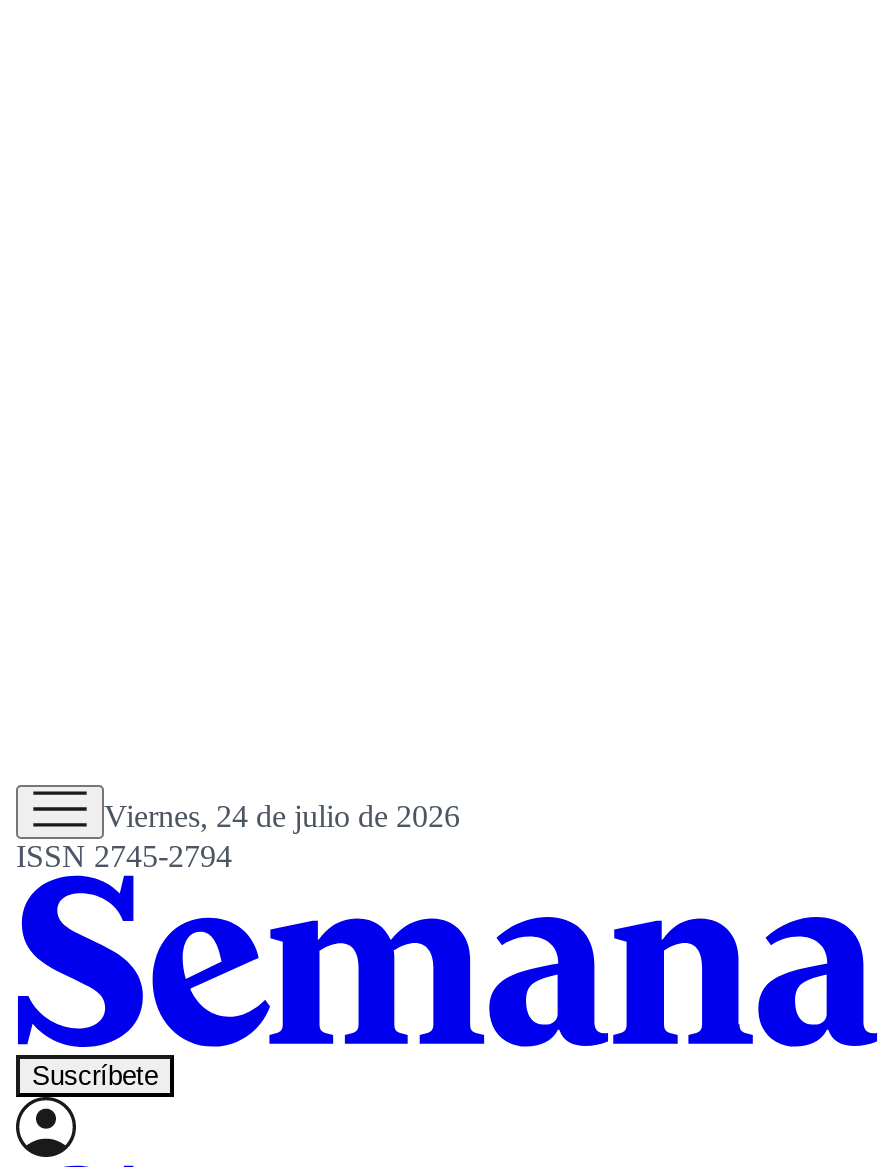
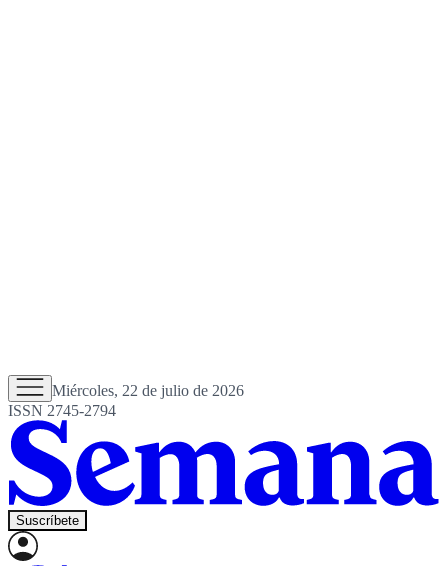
[104,799,460,833] Viernes, 24 de julio de 2026 -> [52,382,244,399] Miércoles, 22 de julio de 2026

